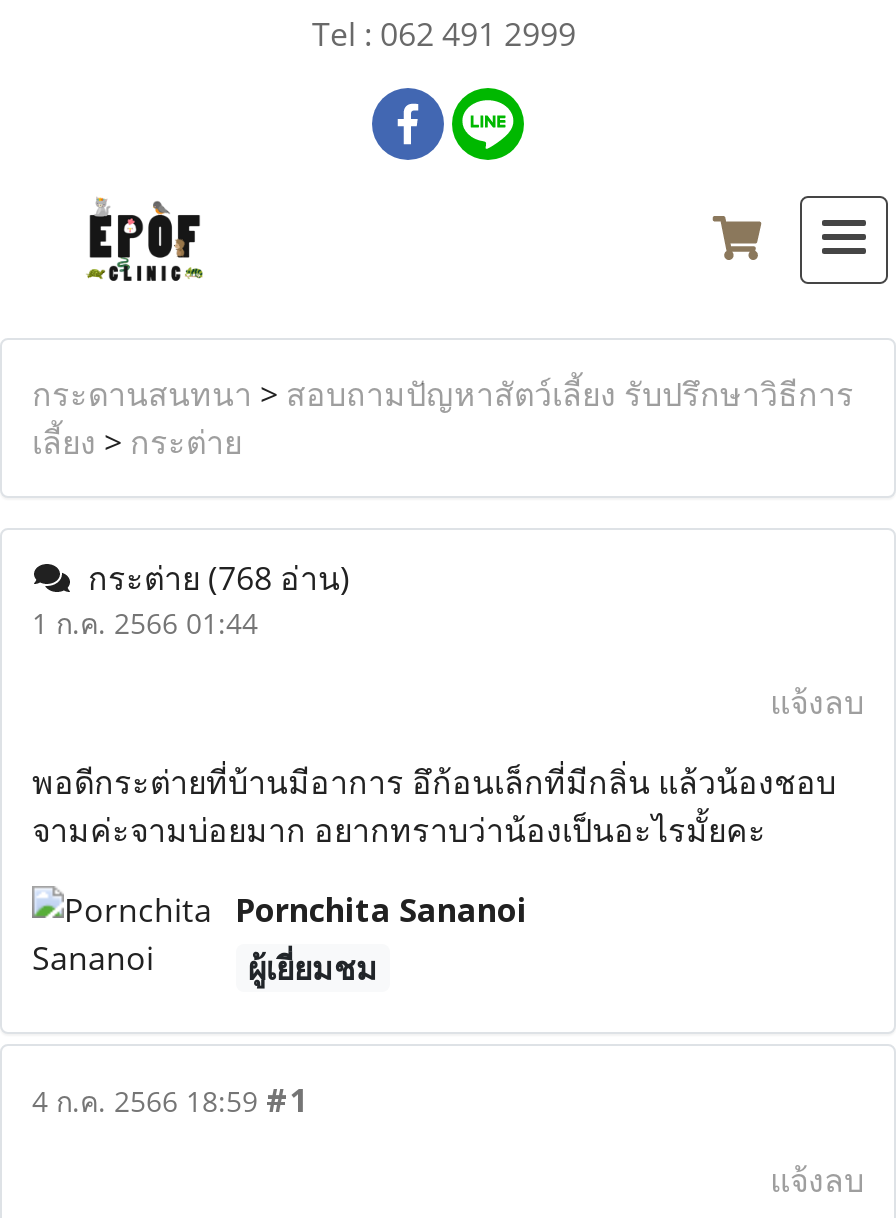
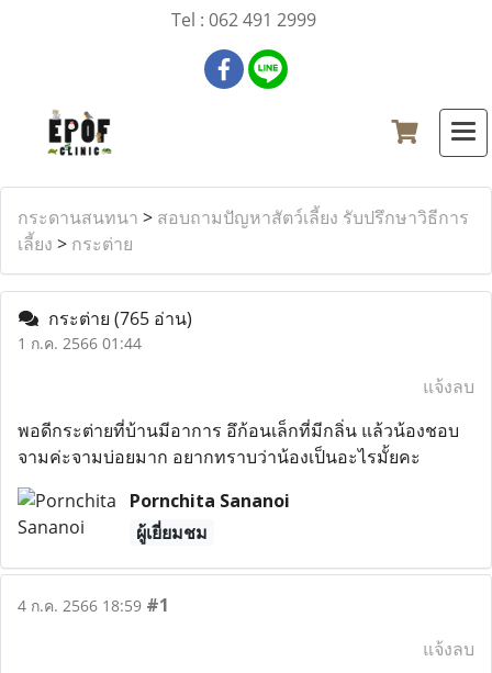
[72,556,350,600] กระต่าย(768 อ่าน) -> [40,306,192,330] กระต่าย(765 อ่าน)

